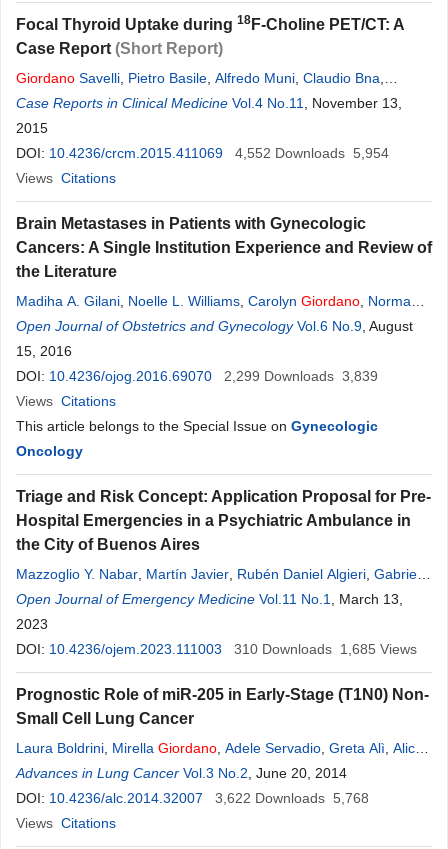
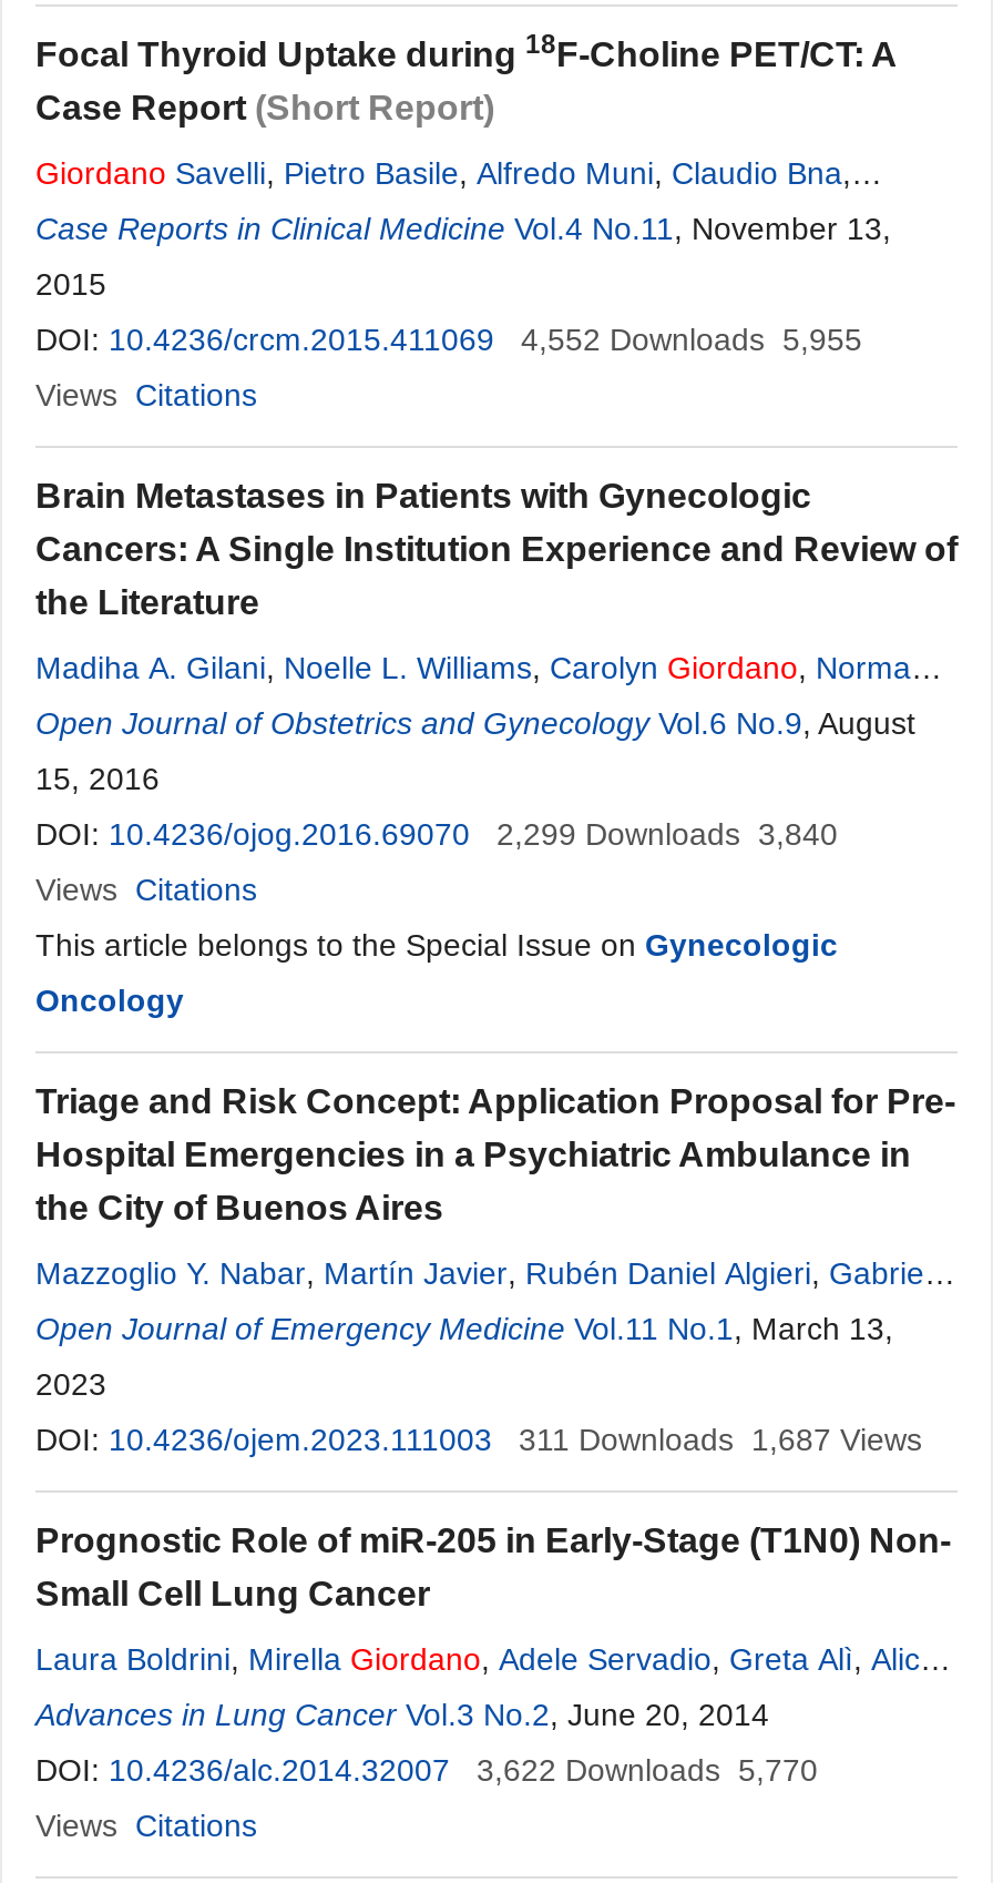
[16,145,389,161] DOI: 10.4236/crcm.2015.411069 4,552 Downloads 5,954 -> [35,322,862,357] DOI: 10.4236/crcm.2015.411069 4,552 Downloads 5,955
[16,368,378,384] DOI: 10.4236/ojog.2016.69070 2,299 Downloads 3,839 -> [35,816,838,852] DOI: 10.4236/ojog.2016.69070 2,299 Downloads 3,840
[234,641,417,657] 310 Downloads 1,685 Views -> [519,1422,922,1457] 311 Downloads 1,687 Views
[215,790,369,806] 3,622 Downloads 5,768 -> [477,1752,818,1788] 3,622 Downloads 5,770

